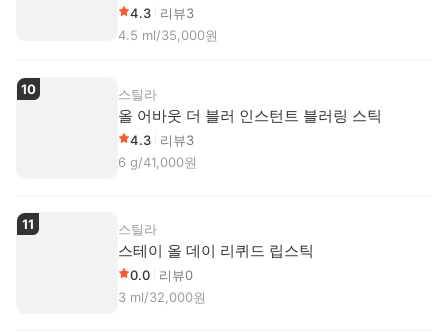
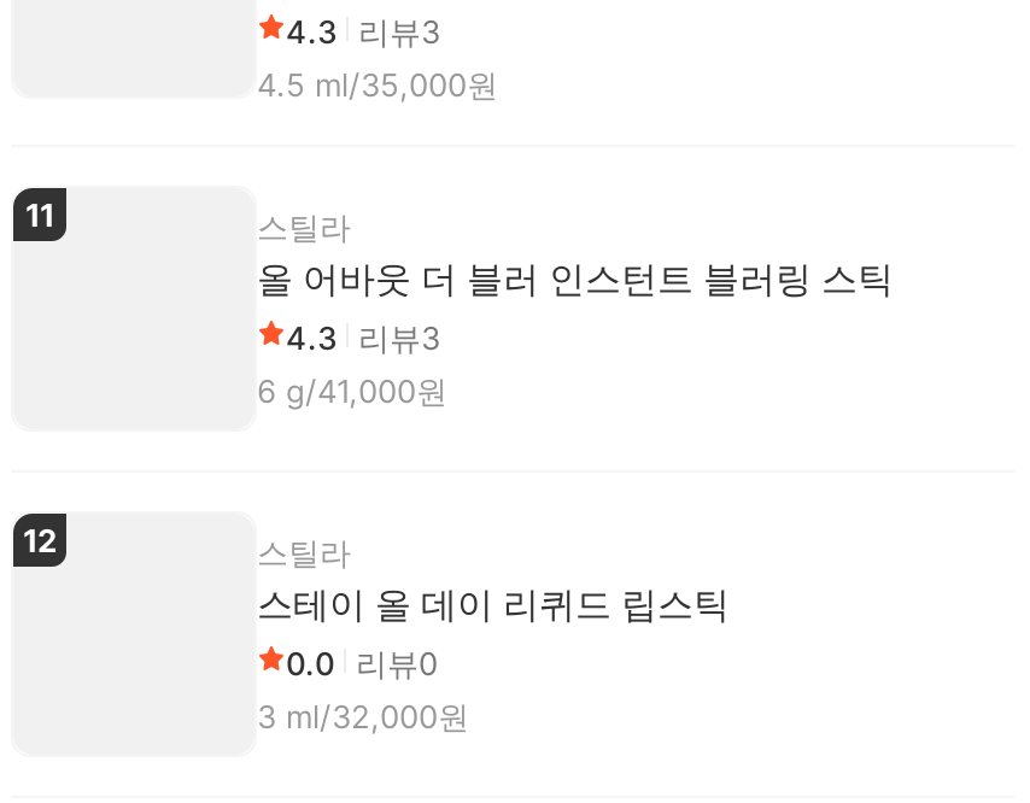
[21,81,36,97] 10 -> [25,195,54,234] 11
[22,216,34,232] 11 -> [23,521,57,559] 12

